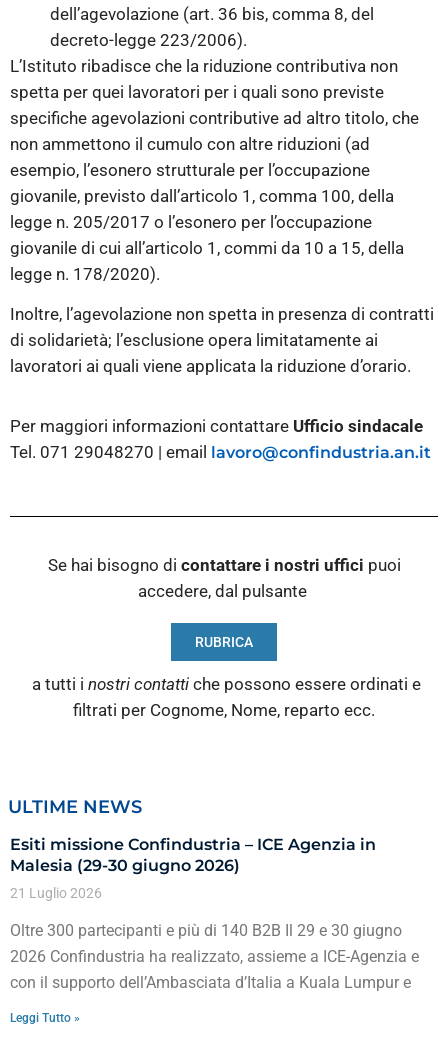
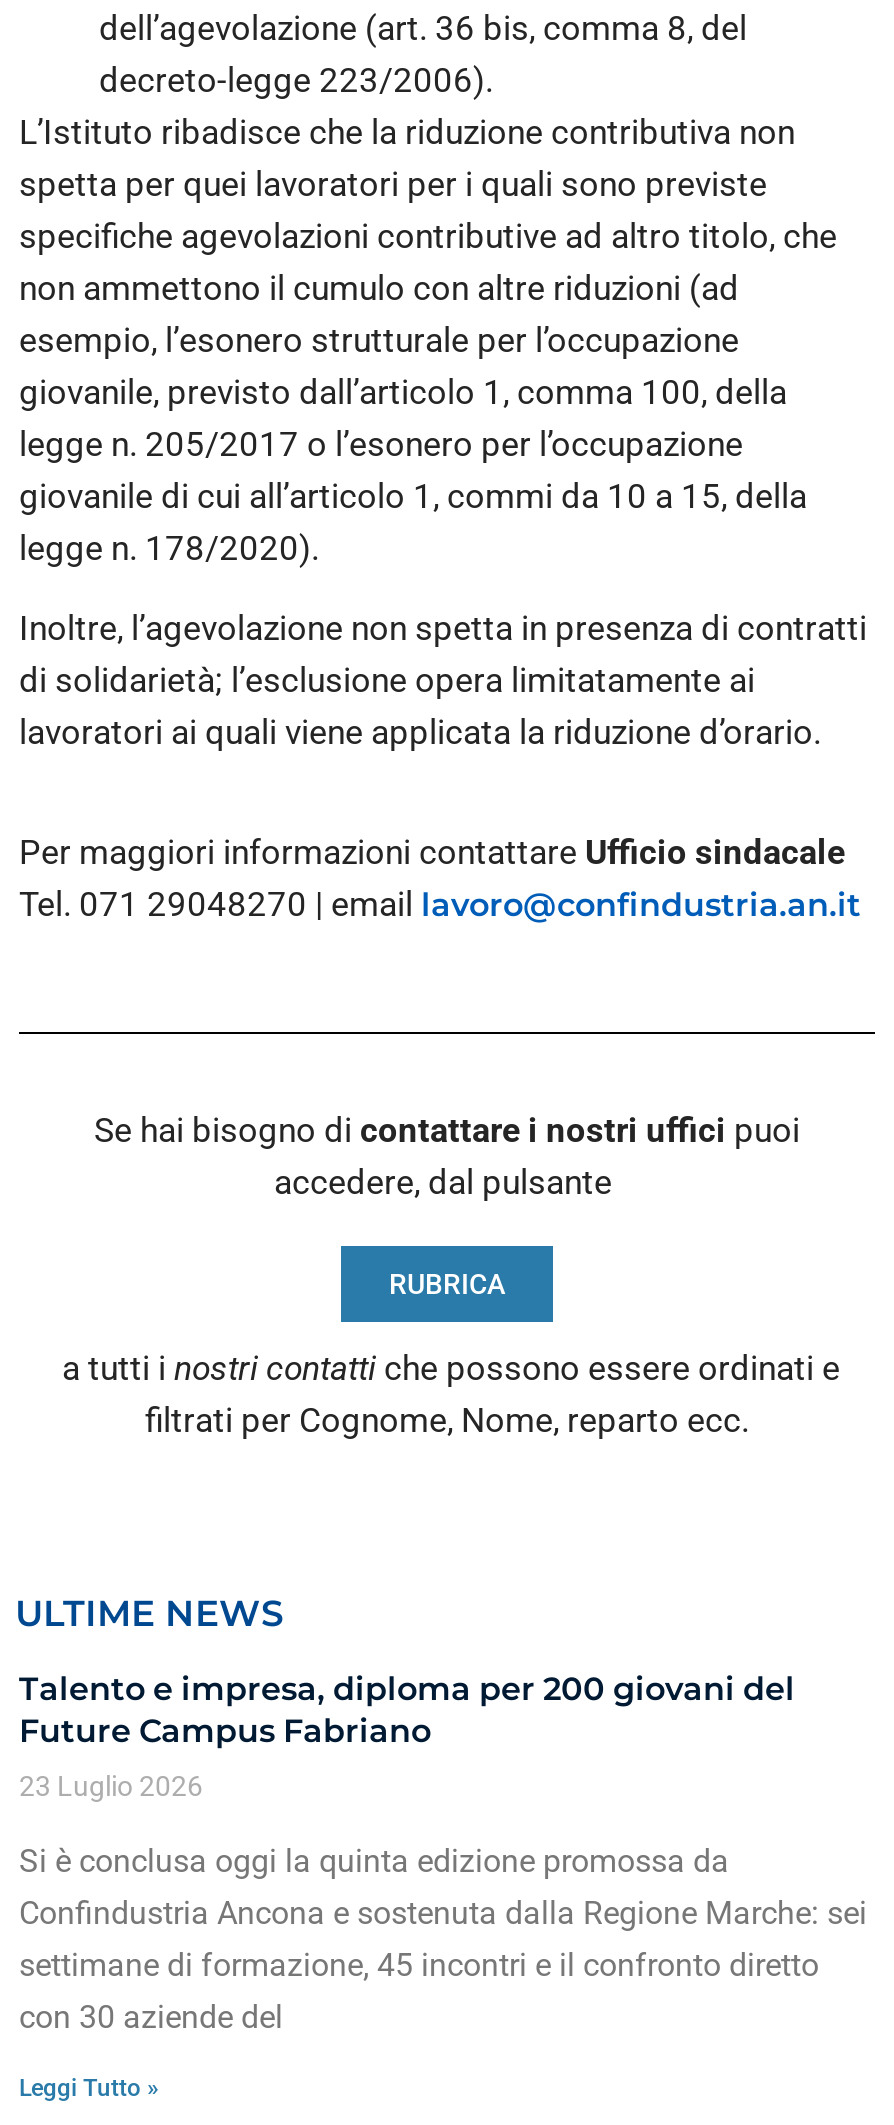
[10,835,376,875] Esiti missione Confindustria – ICE Agenzia in | Malesia (29-30 giugno 2026) -> [19,1669,795,1749] Talento e impresa, diploma per 200 giovani del | Future Campus Fabriano
[10,885,102,901] 21 Luglio 2026 -> [19,1769,203,1801] 23 Luglio 2026
[10,921,419,992] Oltre 300 partecipanti e più di 140 B2B Il 29 e 30 giugno | 2026 Confindustria ha realizzato, assieme a ICE-Agenzia e | con il supporto dell’Ambasciata d’Italia a Kuala Lumpur e -> [19,1841,867,2035] Si è conclusa oggi la quinta edizione promossa da | Confindustria Ancona e sostenuta dalla Regione Marche: sei | settimane di formazione, 45 incontri e il confronto diretto | con 30 aziende del

